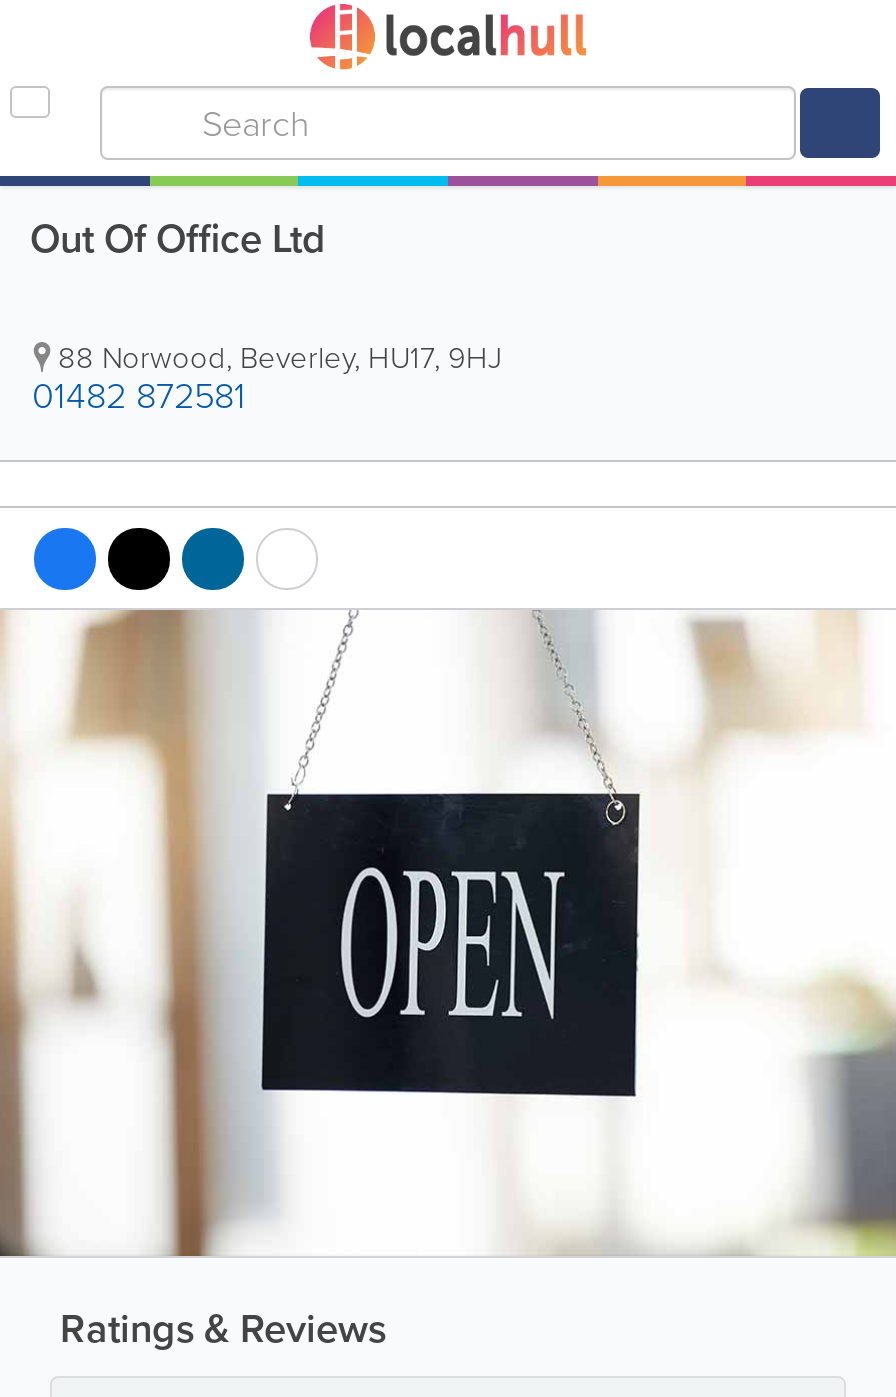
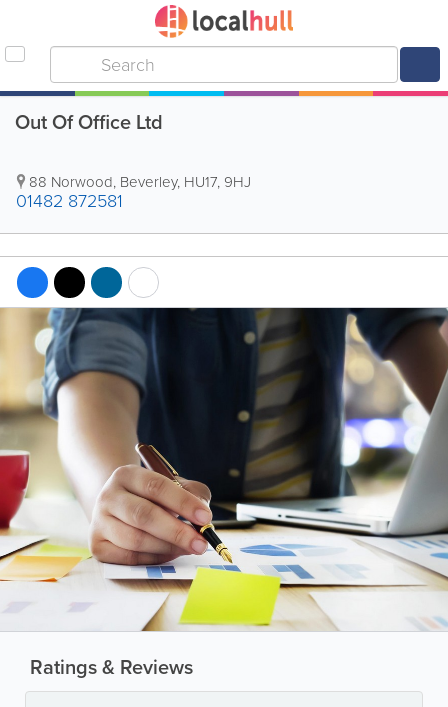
[6,608,890,1258] [image] -> [3,307,445,632] [image]

